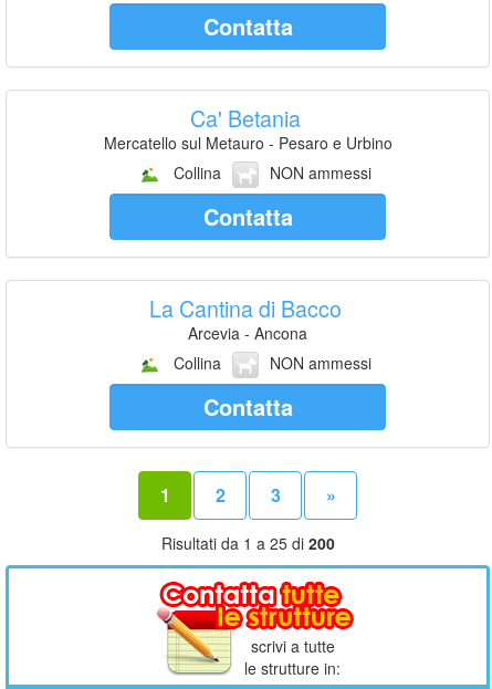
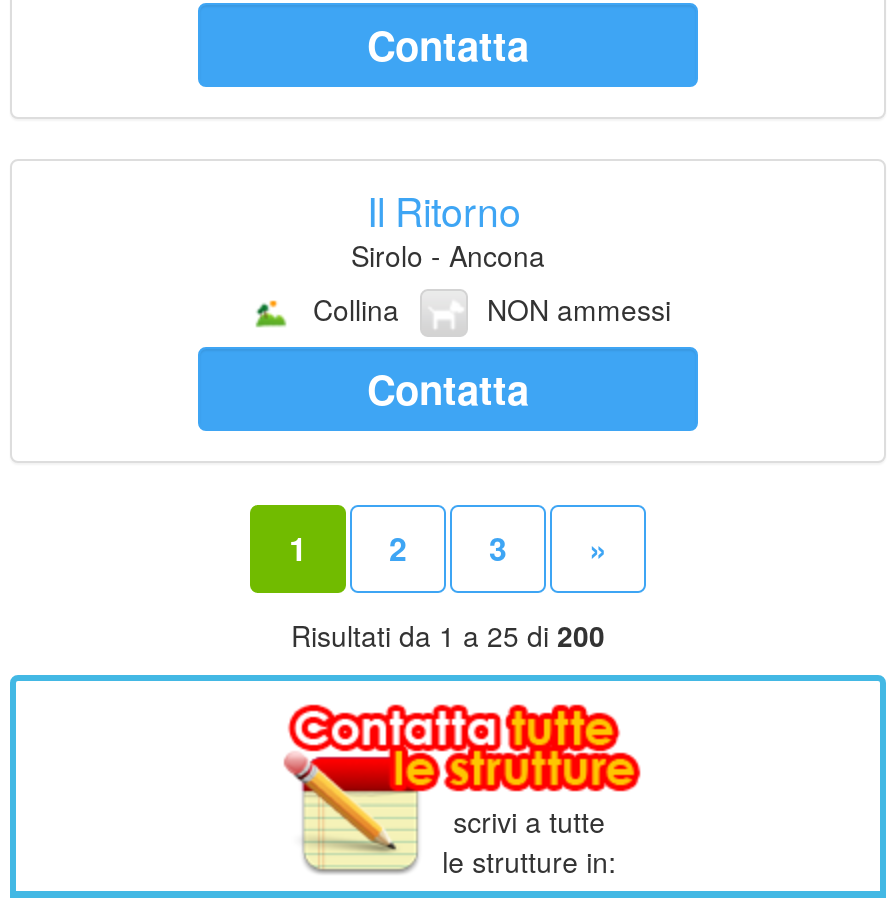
[103,101,392,344] Ca' Betania | Mercatello sul Metauro - Pesaro e Urbino | Collina | NON ammessi | Contatta | La Cantina di Bacco | Arcevia - Ancona -> [351,181,545,275] Il Ritorno | Sirolo - Ancona

